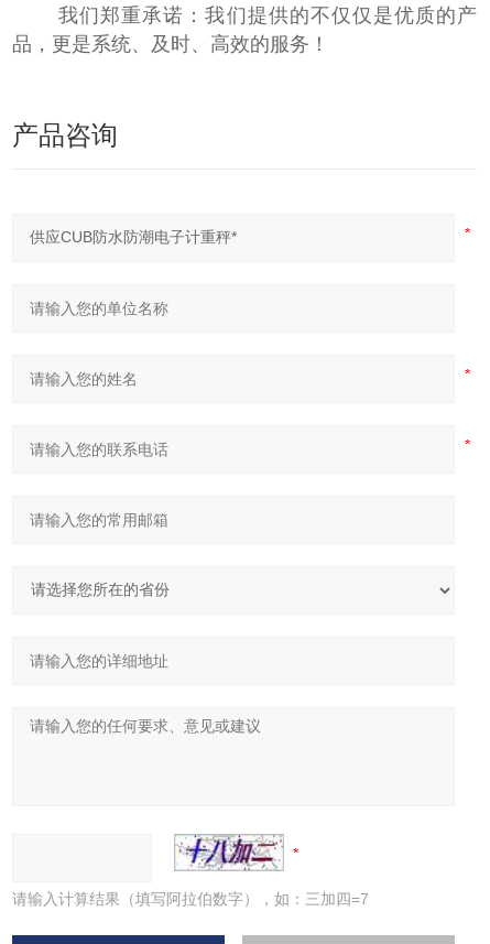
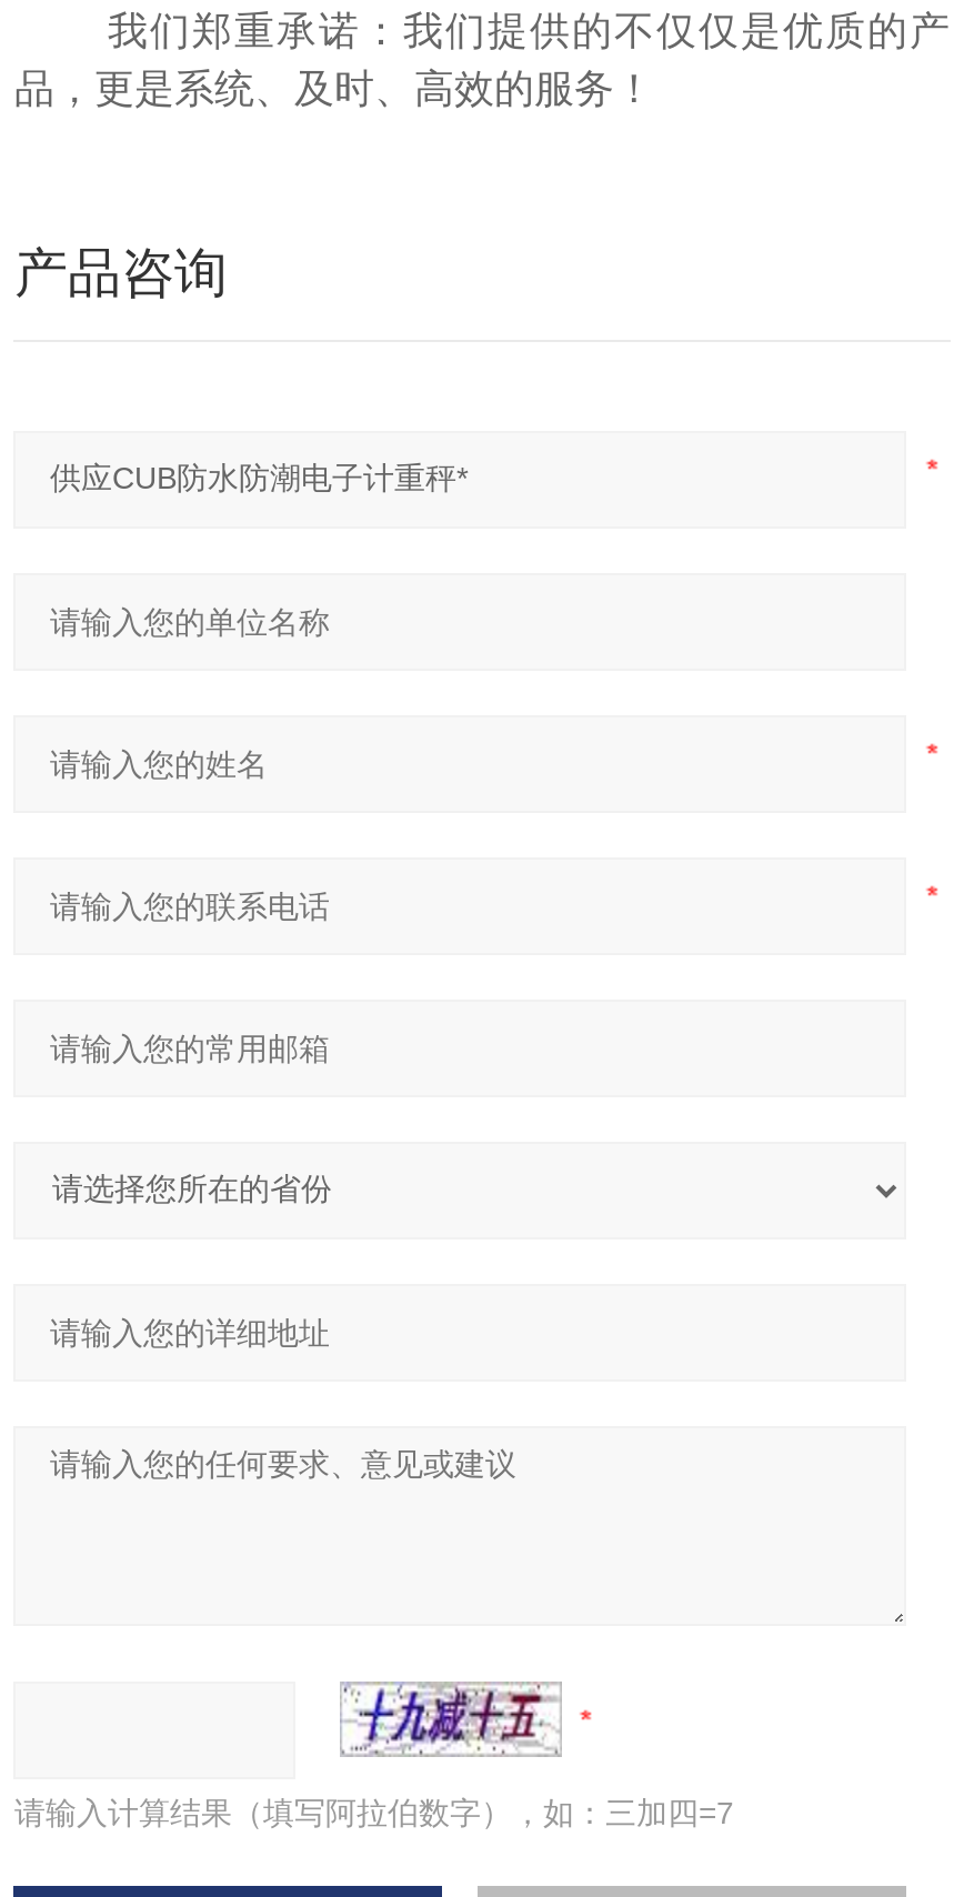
[176,834,284,871] [image] -> [342,1682,560,1757] [image]

